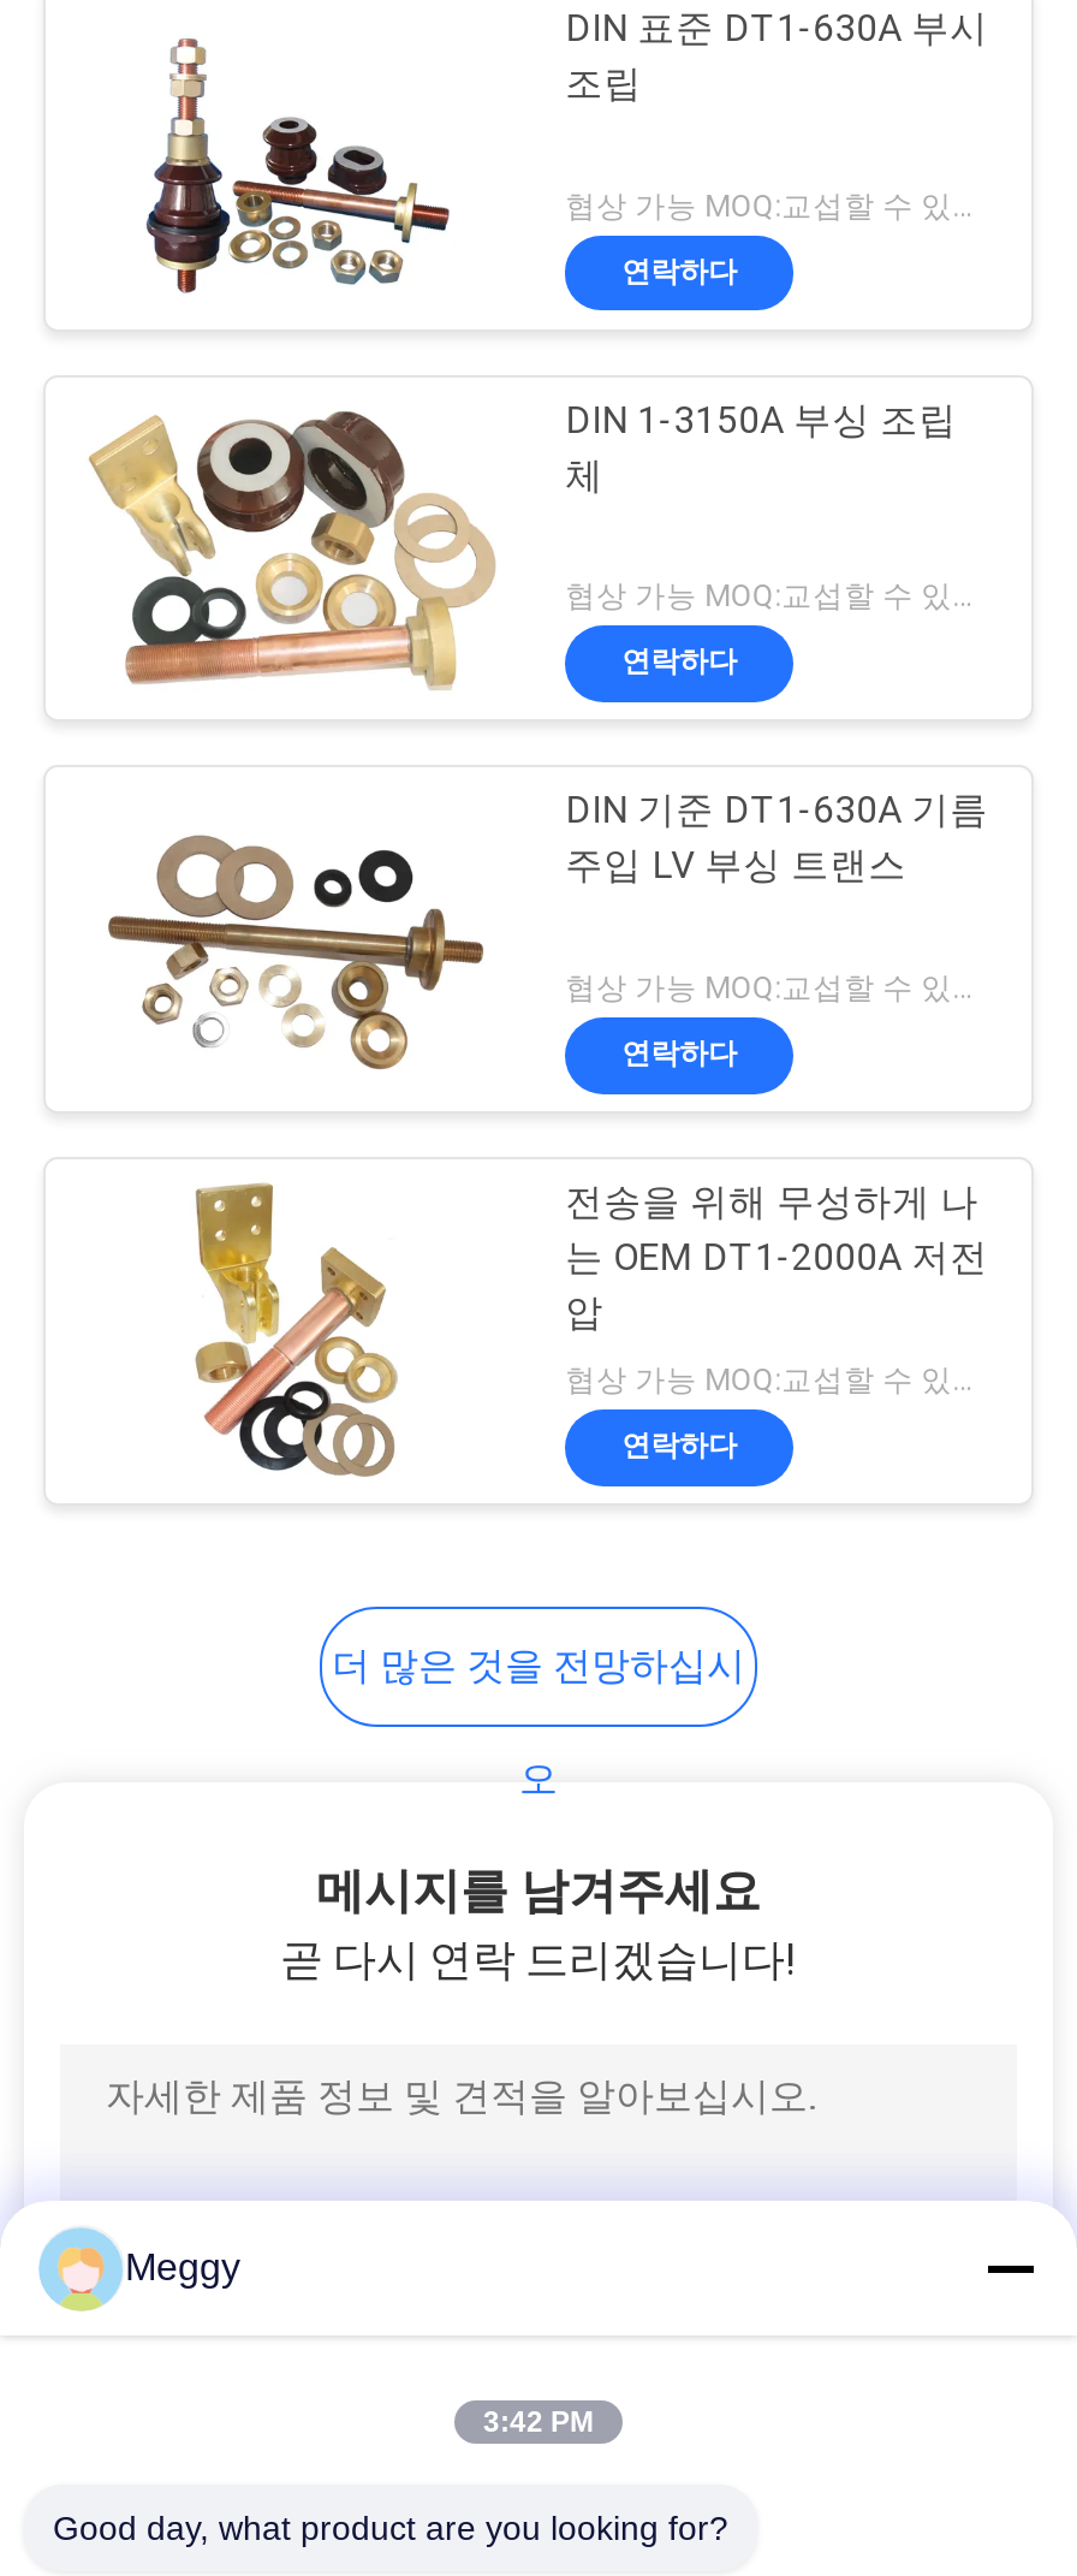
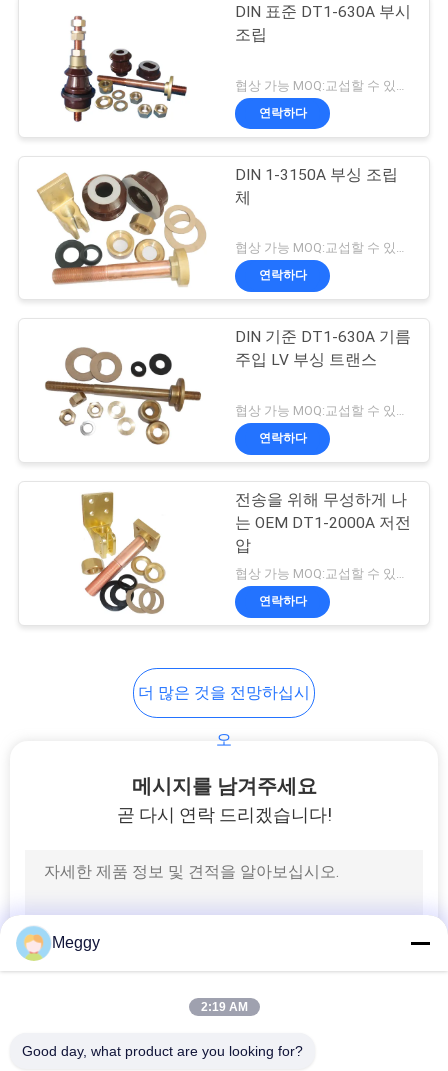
[483,2405,594,2439] 3:42 PM -> [200,1000,247,1014] 2:19 AM

